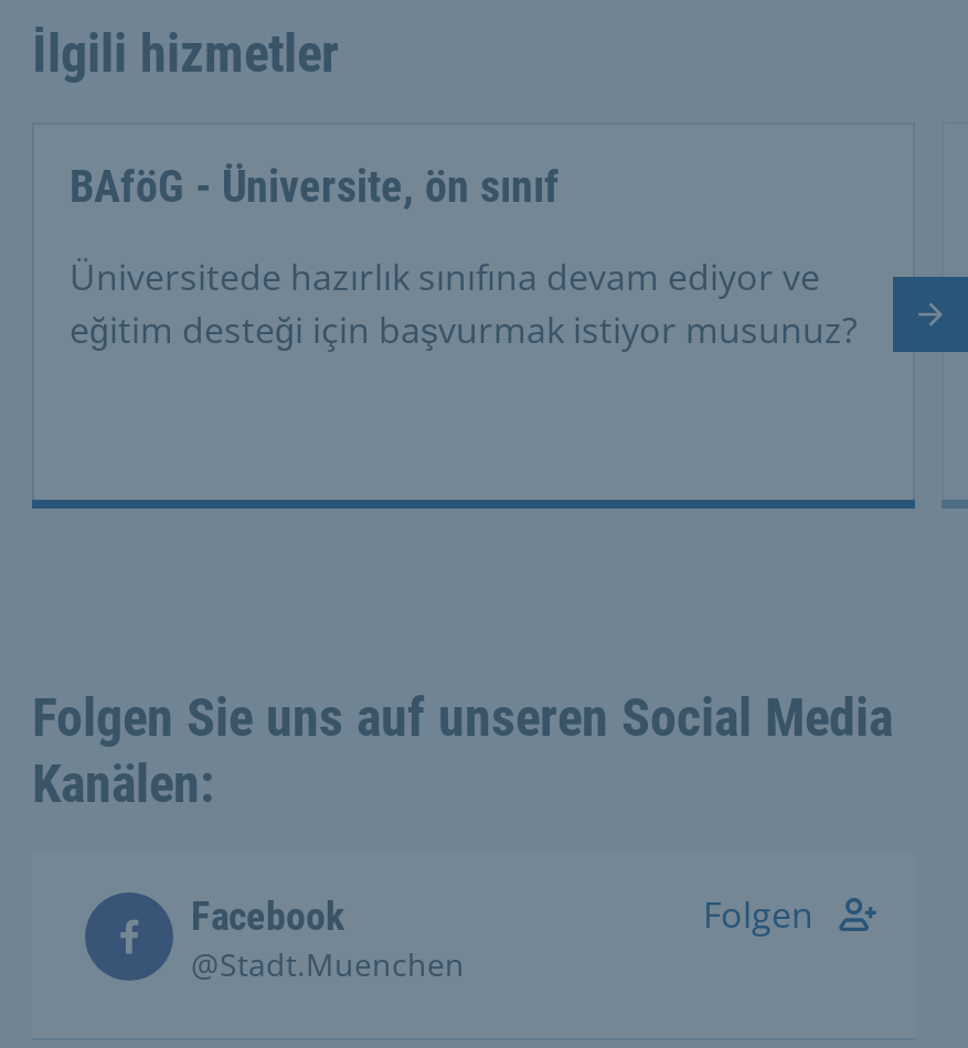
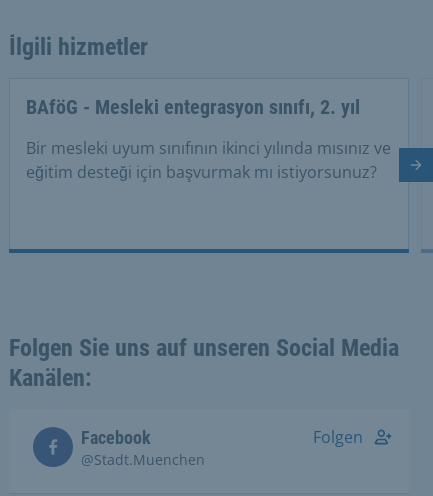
[70,159,560,212] BAföG - Üniversite, ön sınıf -> [26,95,360,119] BAföG - Mesleki entegrasyon sınıfı, 2. yıl
[70,252,858,353] Üniversitede hazırlık sınıfına devam ediyor ve | eğitim desteği için başvurmak istiyor musunuz? -> [26,137,391,183] Bir mesleki uyum sınıfının ikinci yılında mısınız ve | eğitim desteği için başvurmak mı istiyorsunuz?

